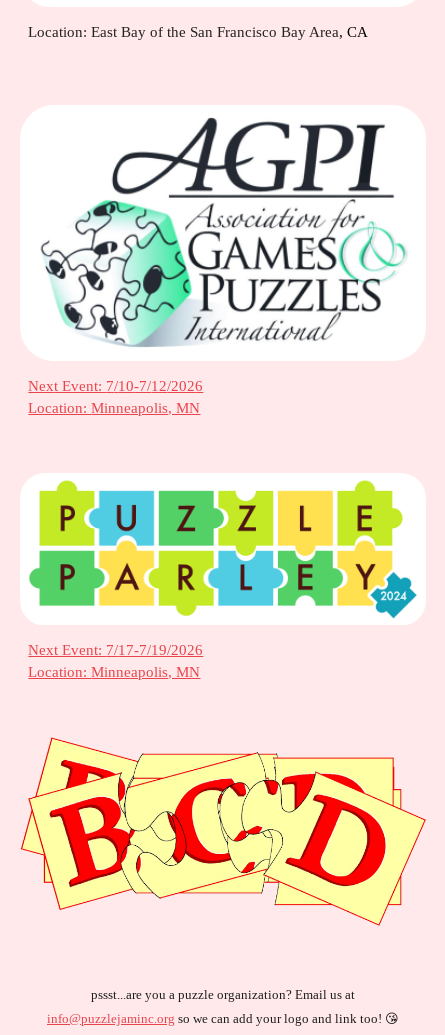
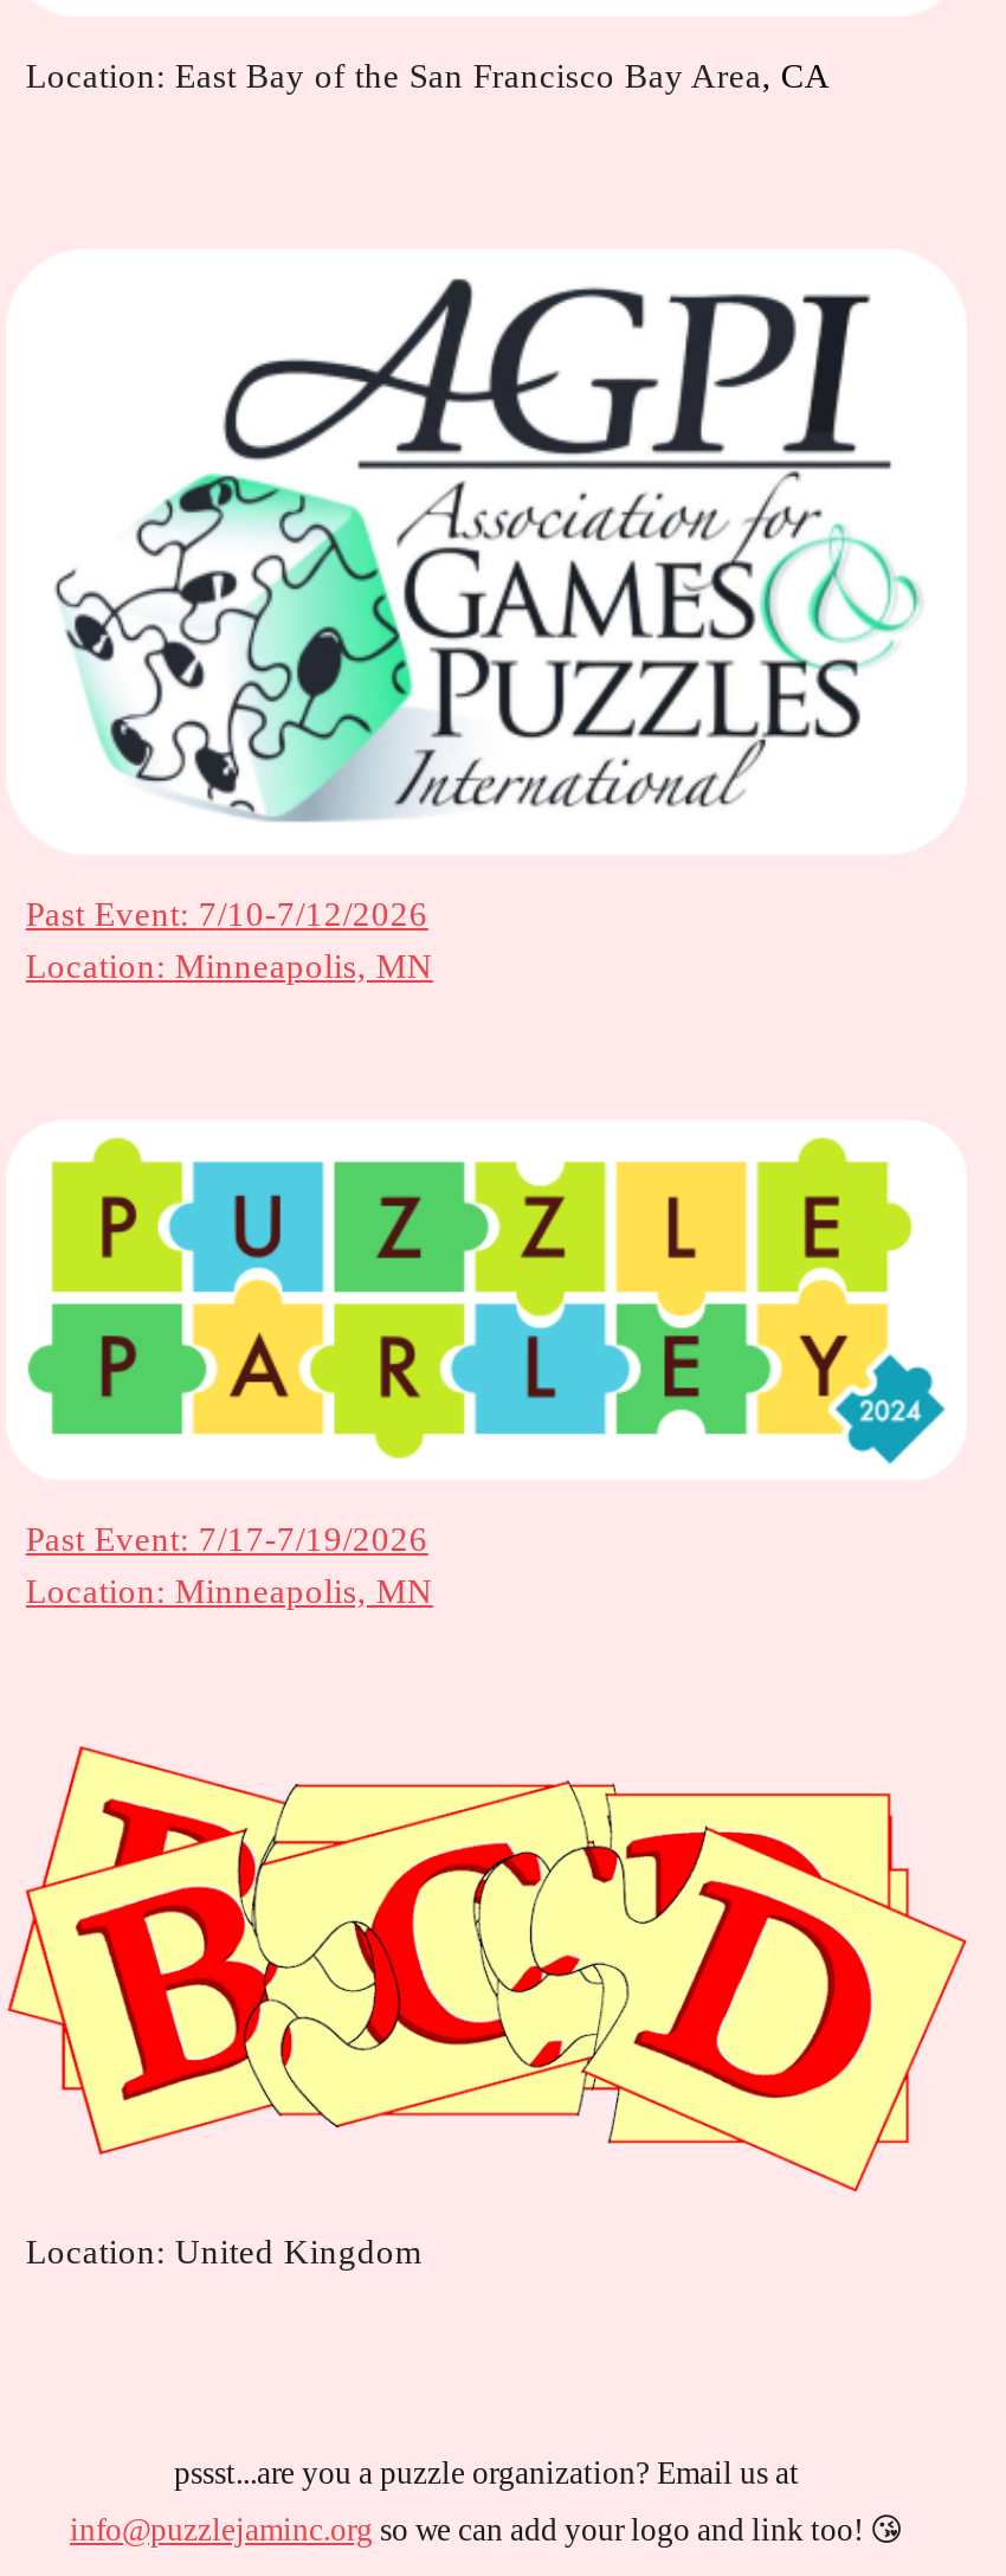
[28,378,203,394] Next Event: 7/10-7/12/2026 -> [26,894,428,932] Past Event: 7/10-7/12/2026
[28,642,203,658] Next Event: 7/17-7/19/2026 -> [26,1519,428,1557] Past Event: 7/17-7/19/2026
none -> [26,2232,423,2270] Location: United Kingdom

